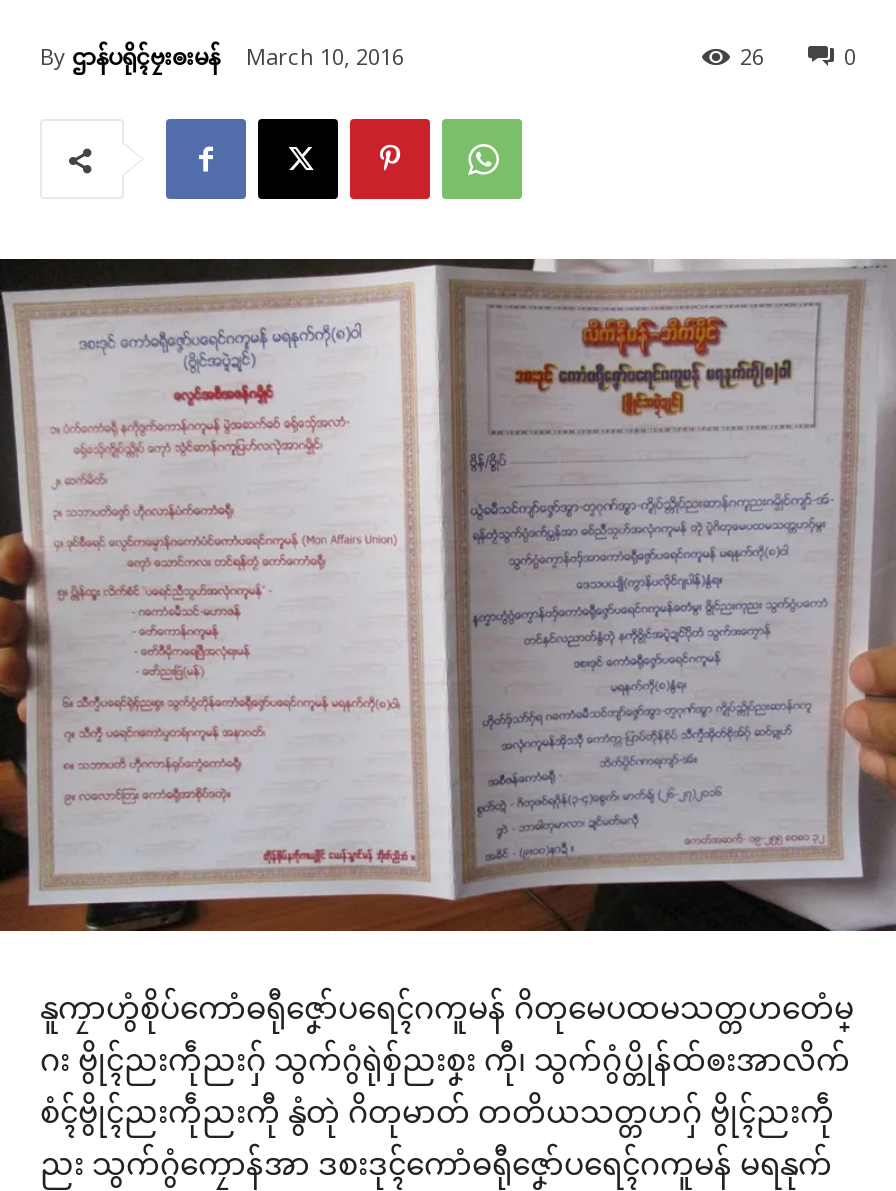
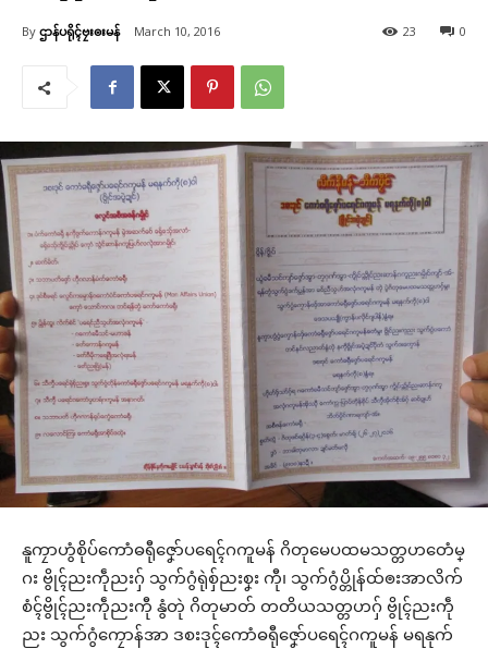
[740,41,764,71] 26 -> [403,23,416,39] 23

